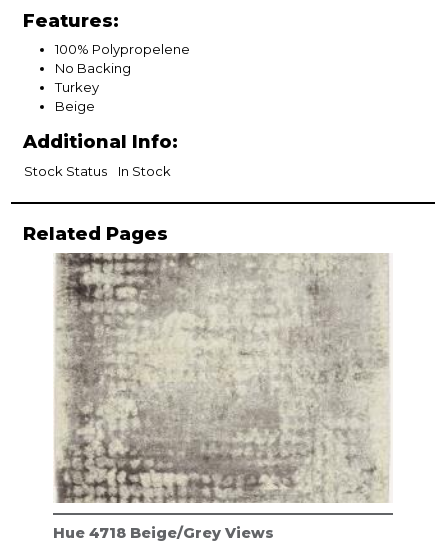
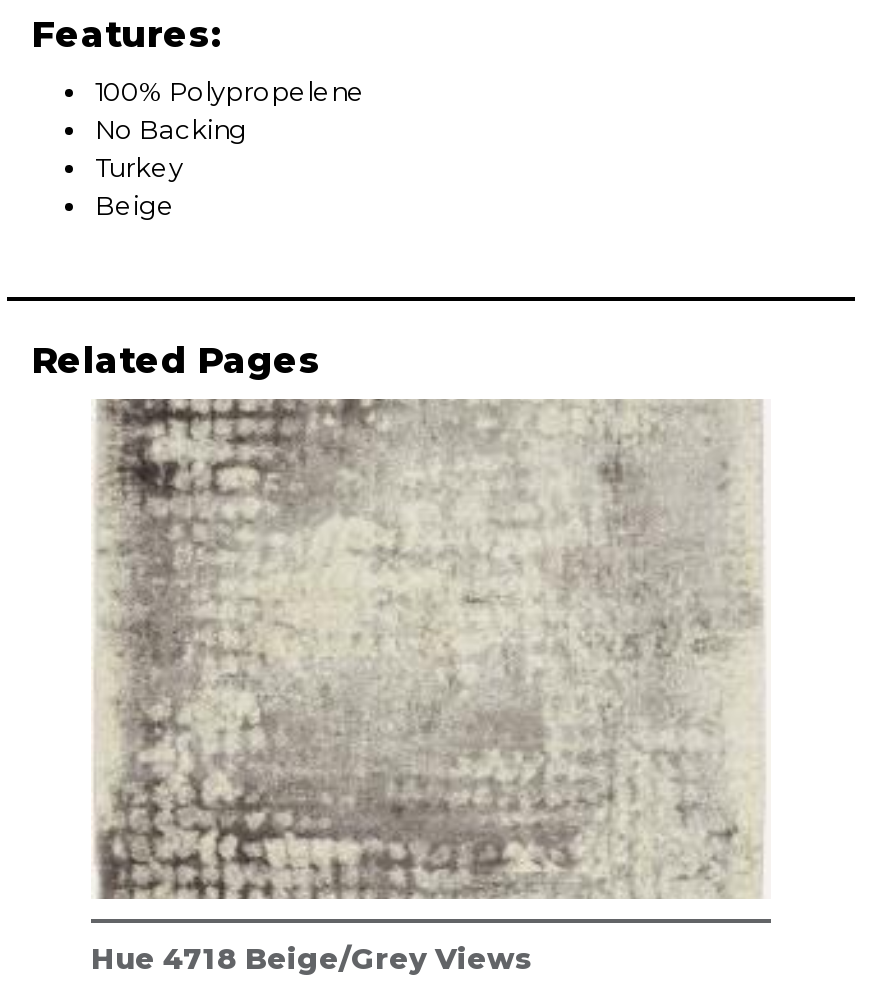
[23,131,178,179] Additional Info: | Stock Status | In Stock -> none

